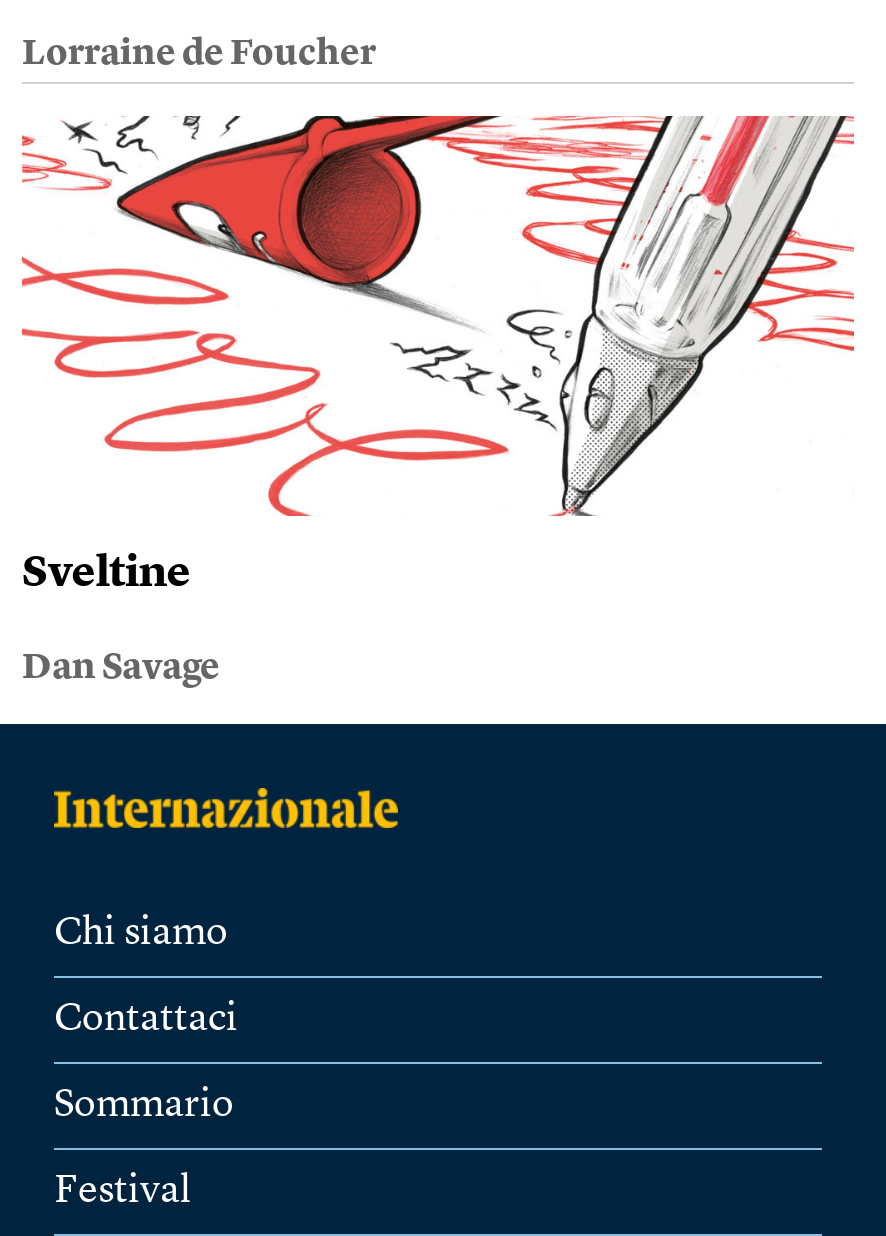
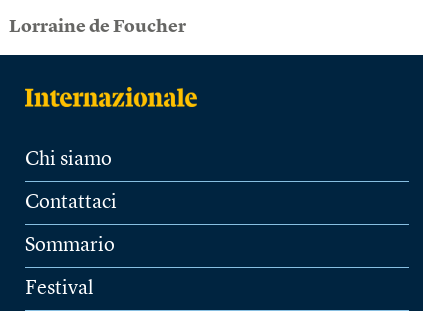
[20,114,856,685] [image] | Sveltine | Dan Savage -> none

